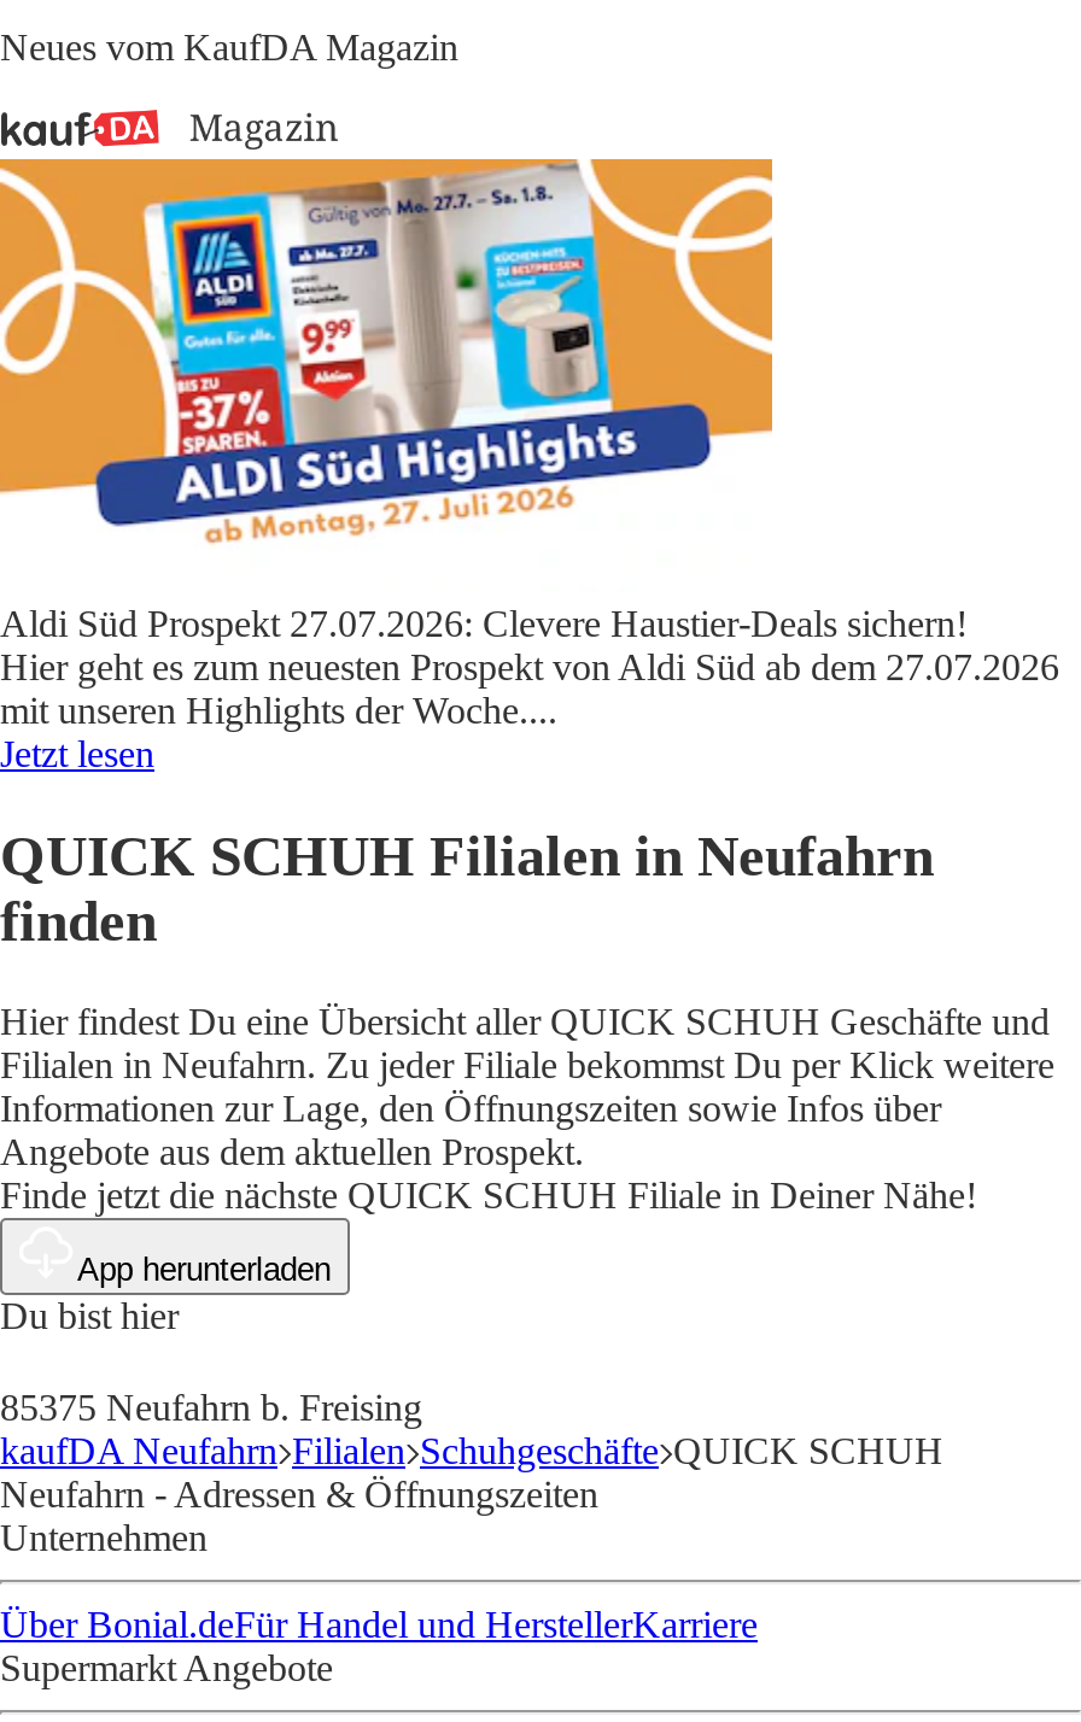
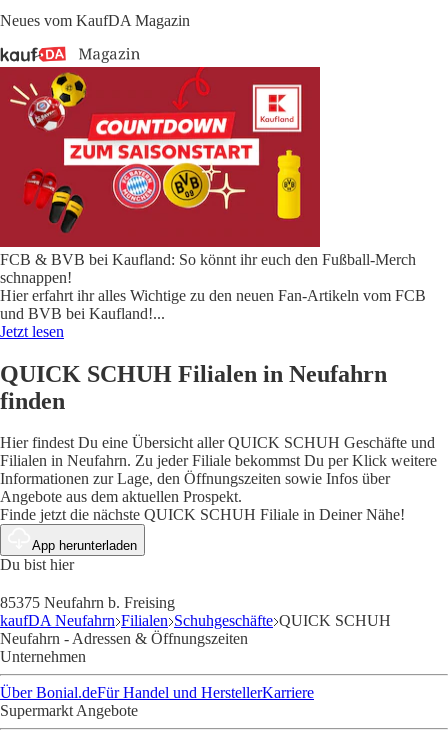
[0,157,1059,730] [image] | Aldi Süd Prospekt 27.07.2026: Clevere Haustier-Deals sichern! | Hier geht es zum neuesten Prospekt von Aldi Süd ab dem 27.07.2026 | mit unseren Highlights der Woche.... -> [0,66,426,322] [image] | FCB & BVB bei Kaufland: So könnt ihr euch den Fußball-Merch | schnappen! | Hier erfahrt ihr alles Wichtige zu den neuen Fan-Artikeln vom FCB | und BVB bei Kaufland!...

